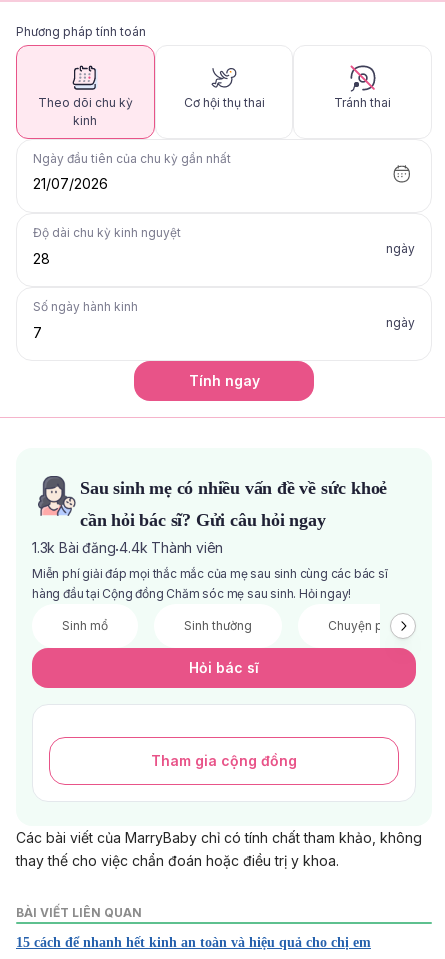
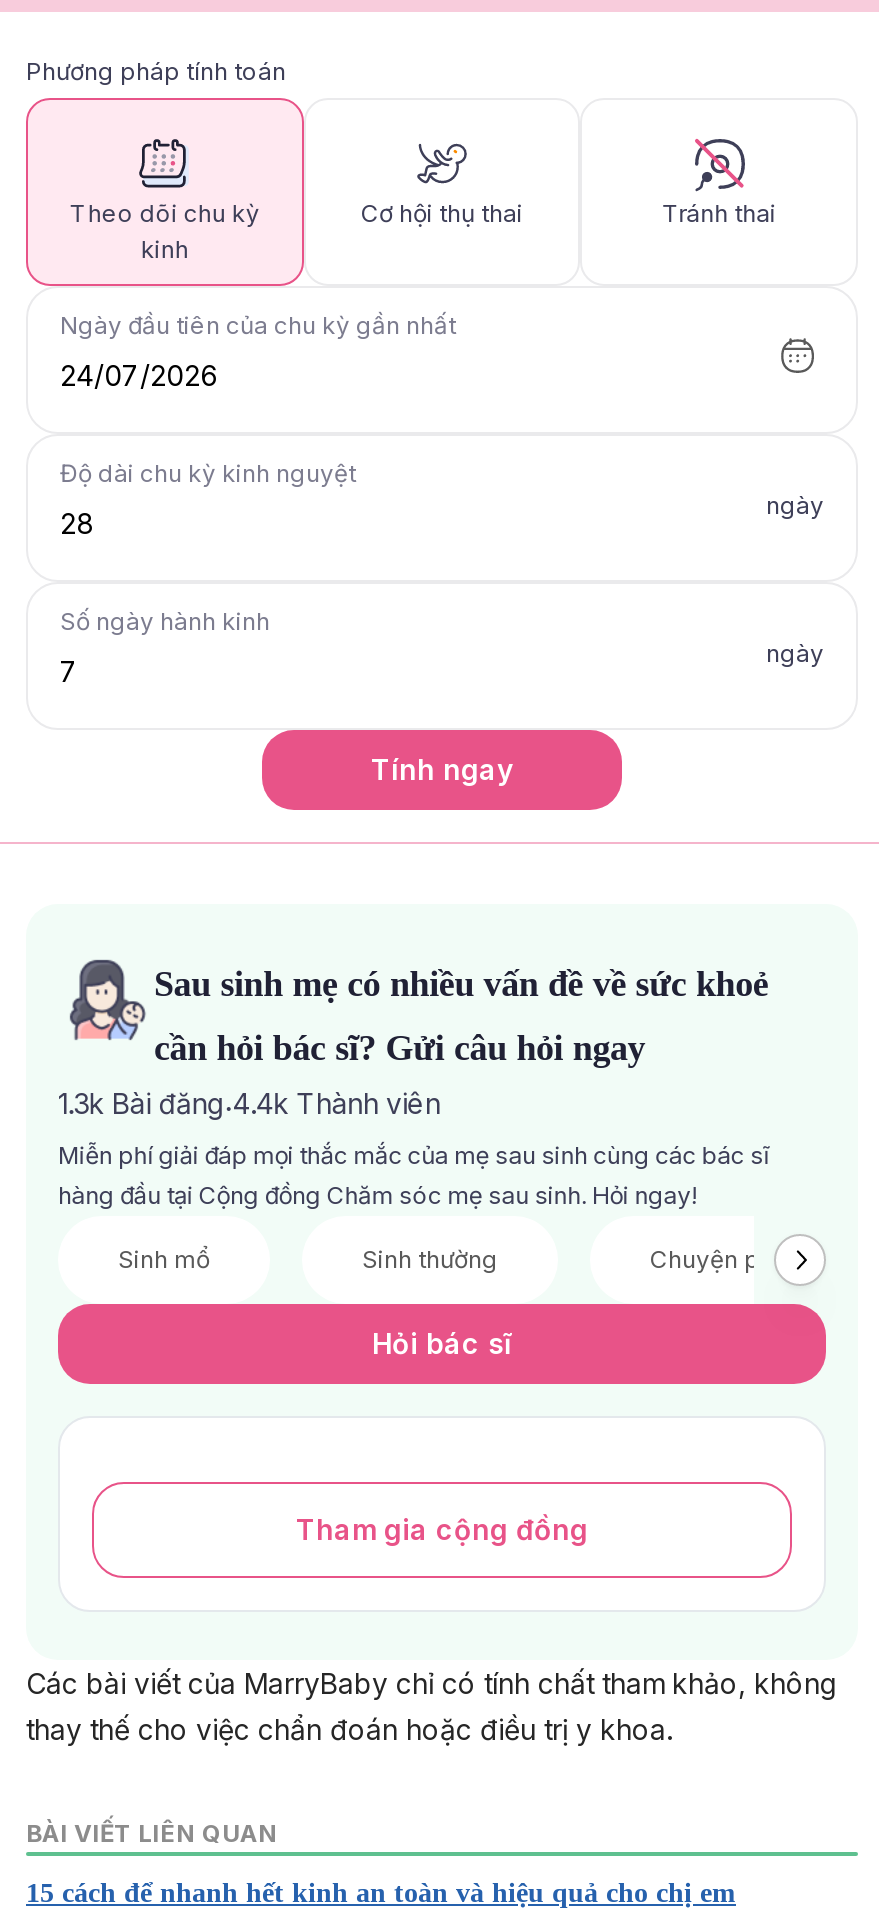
[33,175,108,192] 21/07/2026 -> [60,358,218,392] 24/07/2026

